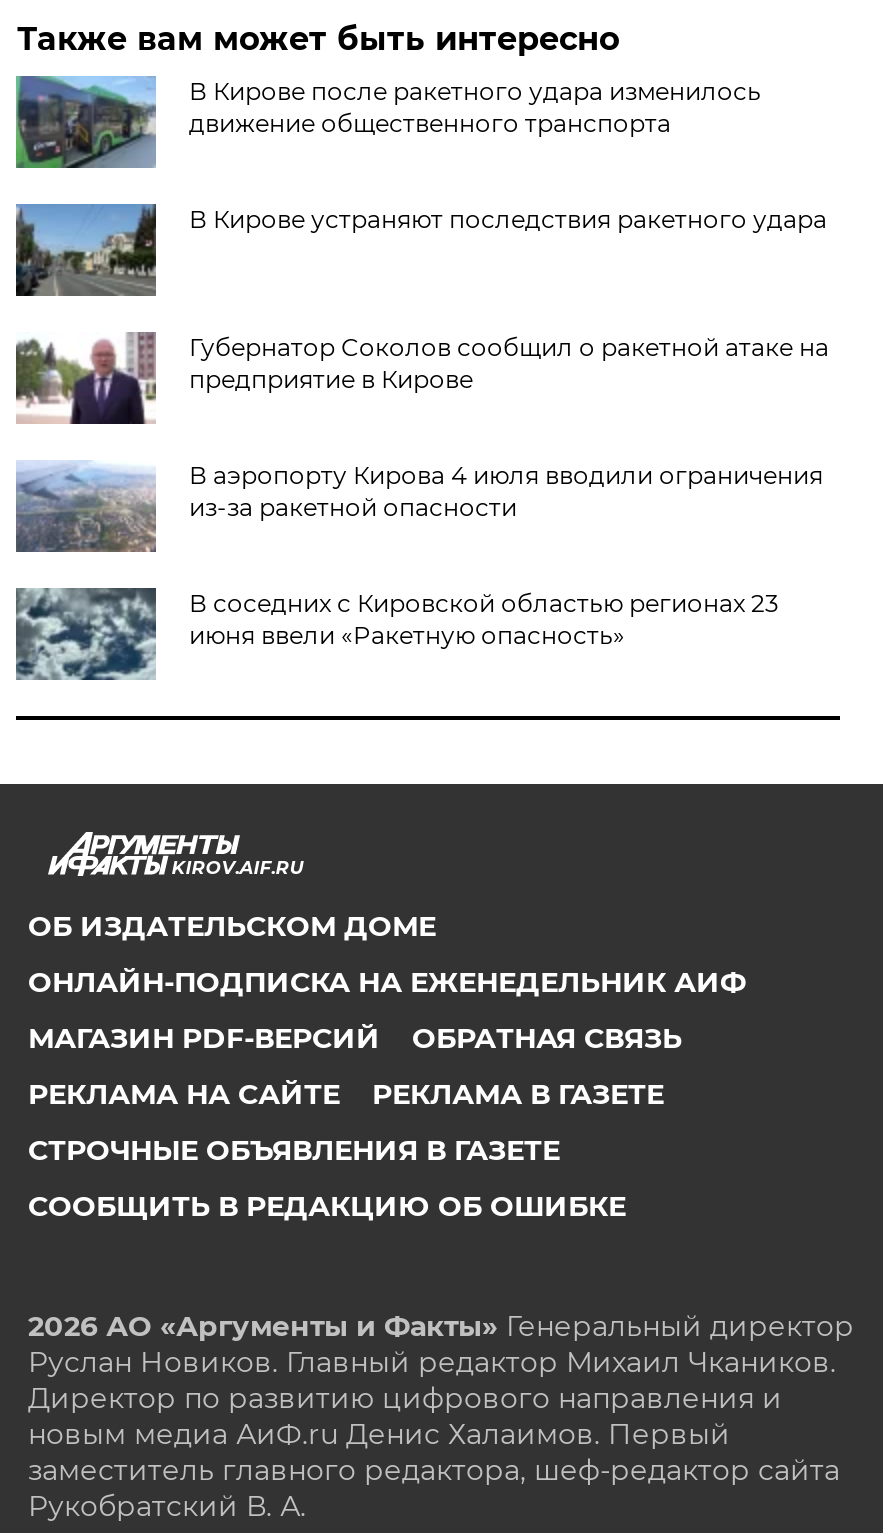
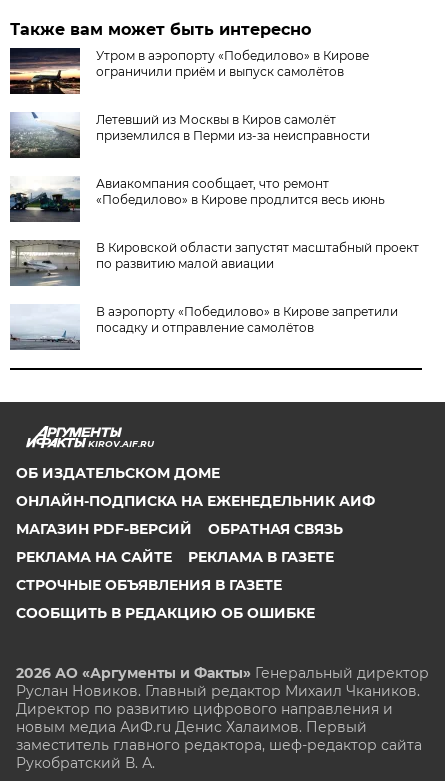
[14,74,761,170] [image] | В Кирове после ракетного удара изменилось | движение общественного транспорта -> [9,47,369,95] [image] | Утром в аэропорту «Победилово» в Кирове | ограничили приём и выпуск самолётов
[16,202,827,298] [image] | В Кирове устраняют последствия ракетного удара -> [9,112,370,159] [image] | Летевший из Москвы в Киров самолёт | приземлился в Перми из-за неисправности
[14,332,829,424] [image] | Губернатор Соколов сообщил о ракетной атаке на | предприятие в Кирове -> [9,176,385,223] [image] | Авиакомпания сообщает, что ремонт | «Победилово» в Кирове продлится весь июнь
[16,460,823,552] [image] | В аэропорту Кирова 4 июля вводили ограничения | из-за ракетной опасности -> [9,239,419,286] [image] | В Кировской области запустят масштабный проект | по развитию малой авиации
[14,586,779,680] [image] | В соседних с Кировской областью регионах 23 | июня ввели «Ракетную опасность» -> [10,304,398,350] [image] | В аэропорту «Победилово» в Кирове запретили | посадку и отправление самолётов

